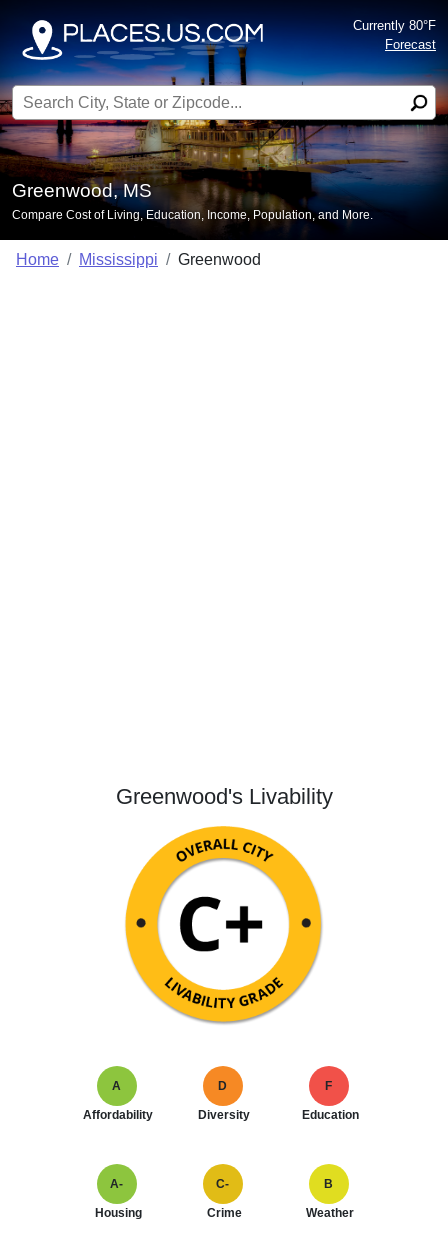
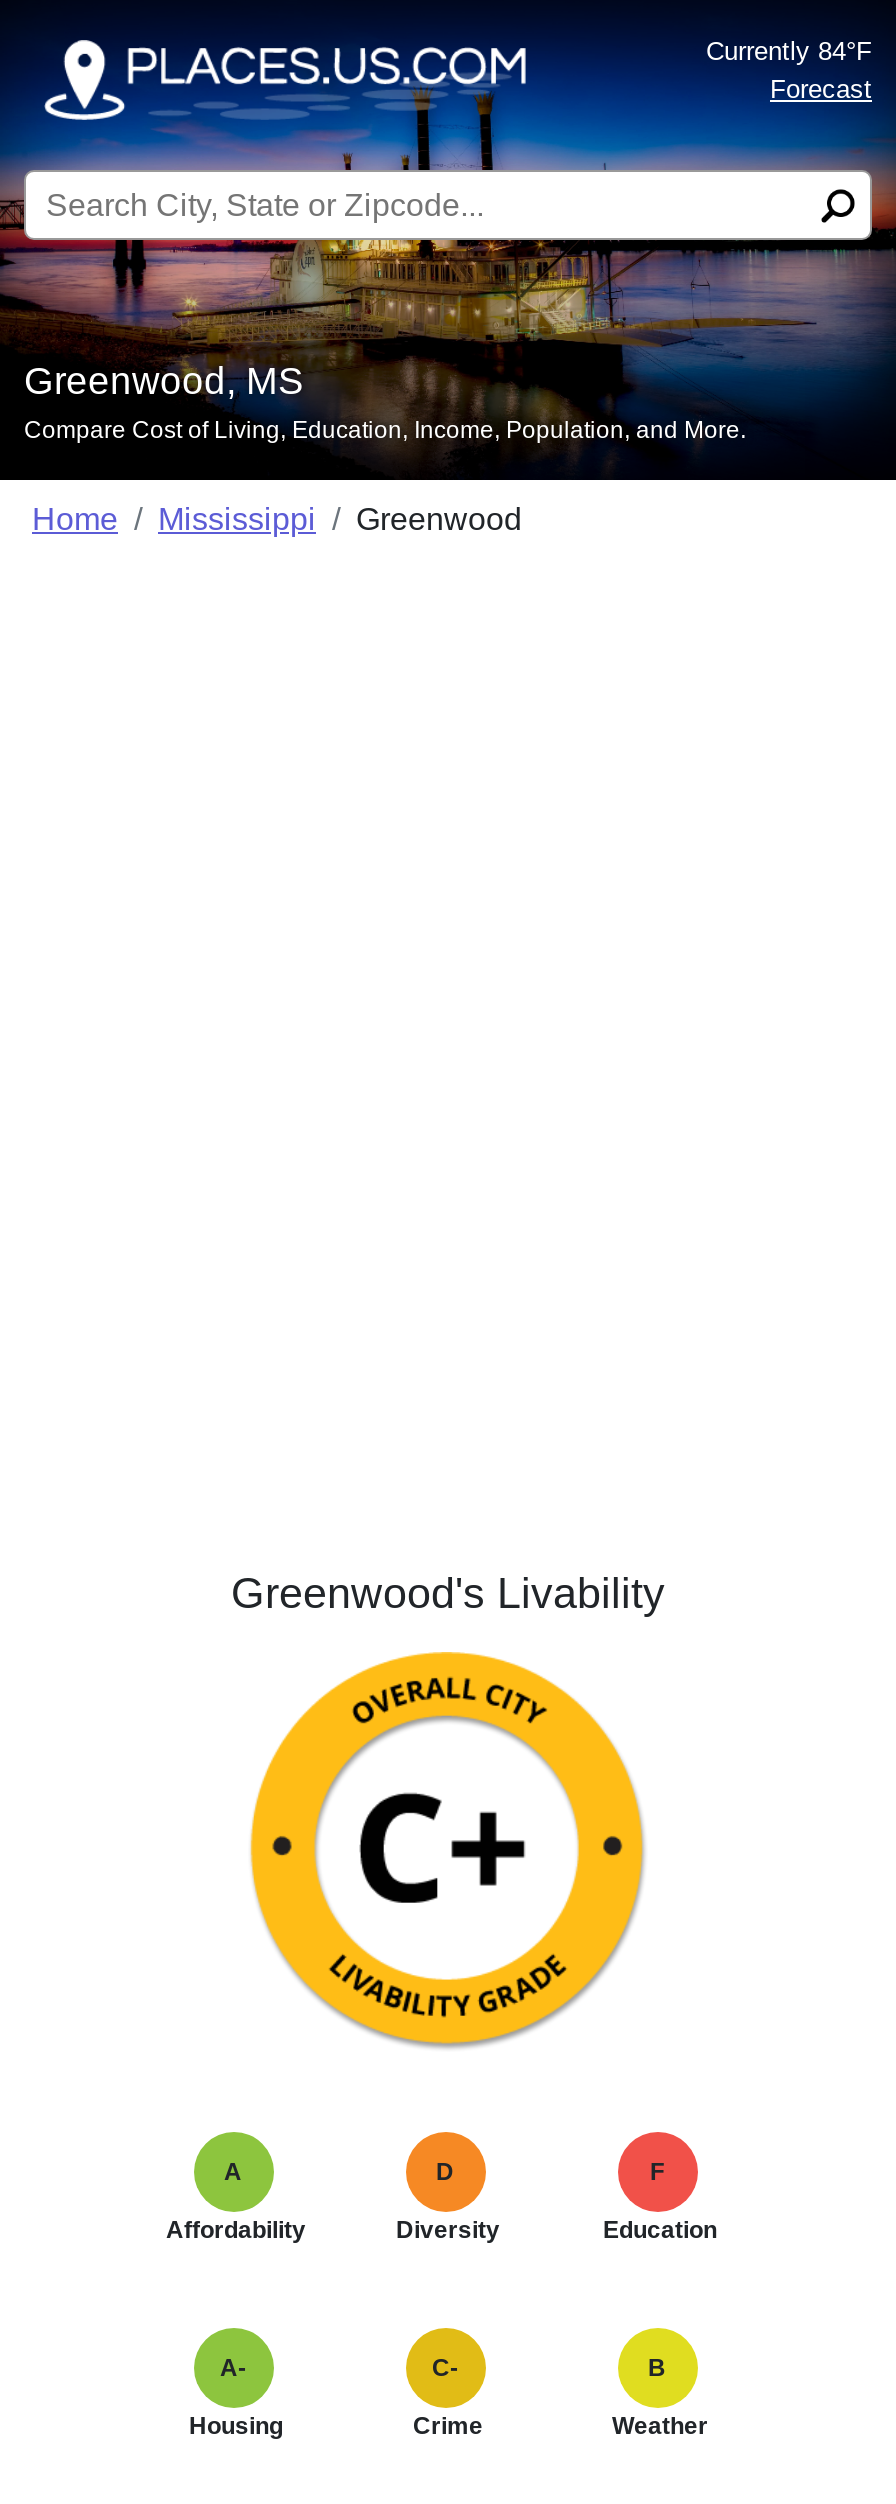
[353,18,436,33] Currently 80°F -> [706,36,872,66] Currently 84°F

